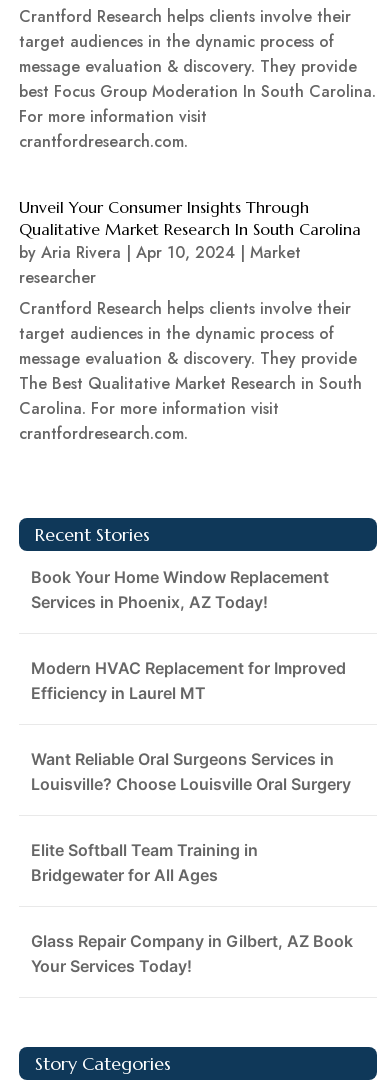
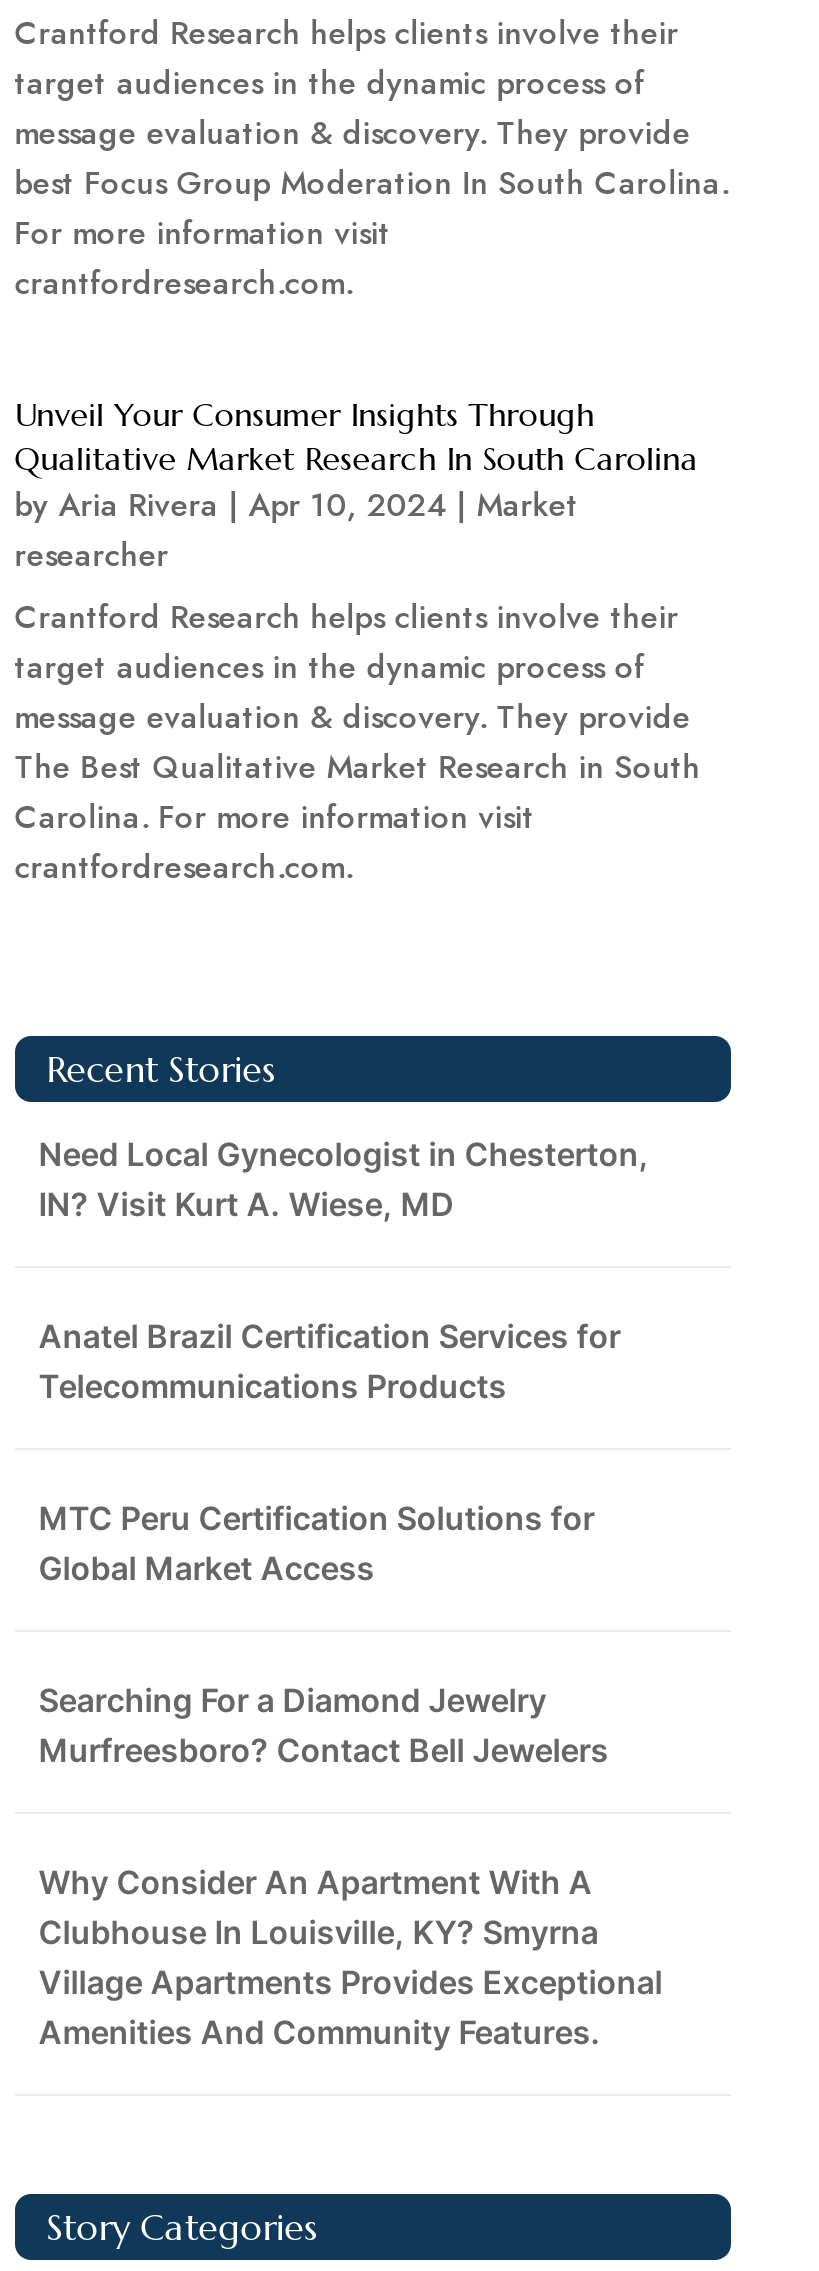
[31,566,329,611] Book Your Home Window Replacement | Services in Phoenix, AZ Today! -> [39,1133,649,1223] Need Local Gynecologist in Chesterton, | IN? Visit Kurt A. Wiese, MD
[31,657,346,702] Modern HVAC Replacement for Improved | Efficiency in Laurel MT -> [39,1315,621,1405] Anatel Brazil Certification Services for | Telecommunications Products
[31,748,351,793] Want Reliable Oral Surgeons Services in | Louisville? Choose Louisville Oral Surgery -> [39,1497,595,1587] MTC Peru Certification Solutions for | Global Market Access
[31,839,258,884] Elite Softball Team Training in | Bridgewater for All Ages -> [39,1679,609,1769] Searching For a Diamond Jewelry | Murfreesboro? Contact Bell Jewelers
[31,930,353,975] Glass Repair Company in Gilbert, AZ Book | Your Services Today! -> [39,1861,663,2051] Why Consider An Apartment With A | Clubhouse In Louisville, KY? Smyrna | Village Apartments Provides Exceptional | Amenities And Community Features.

